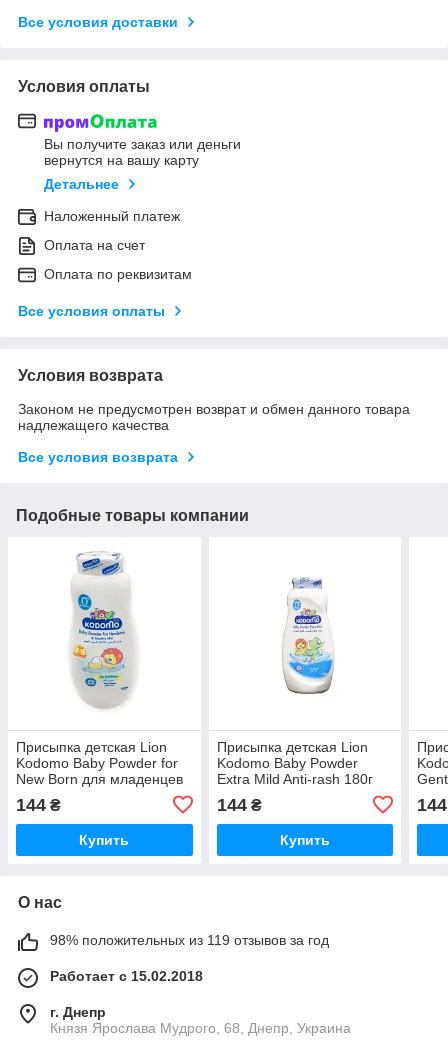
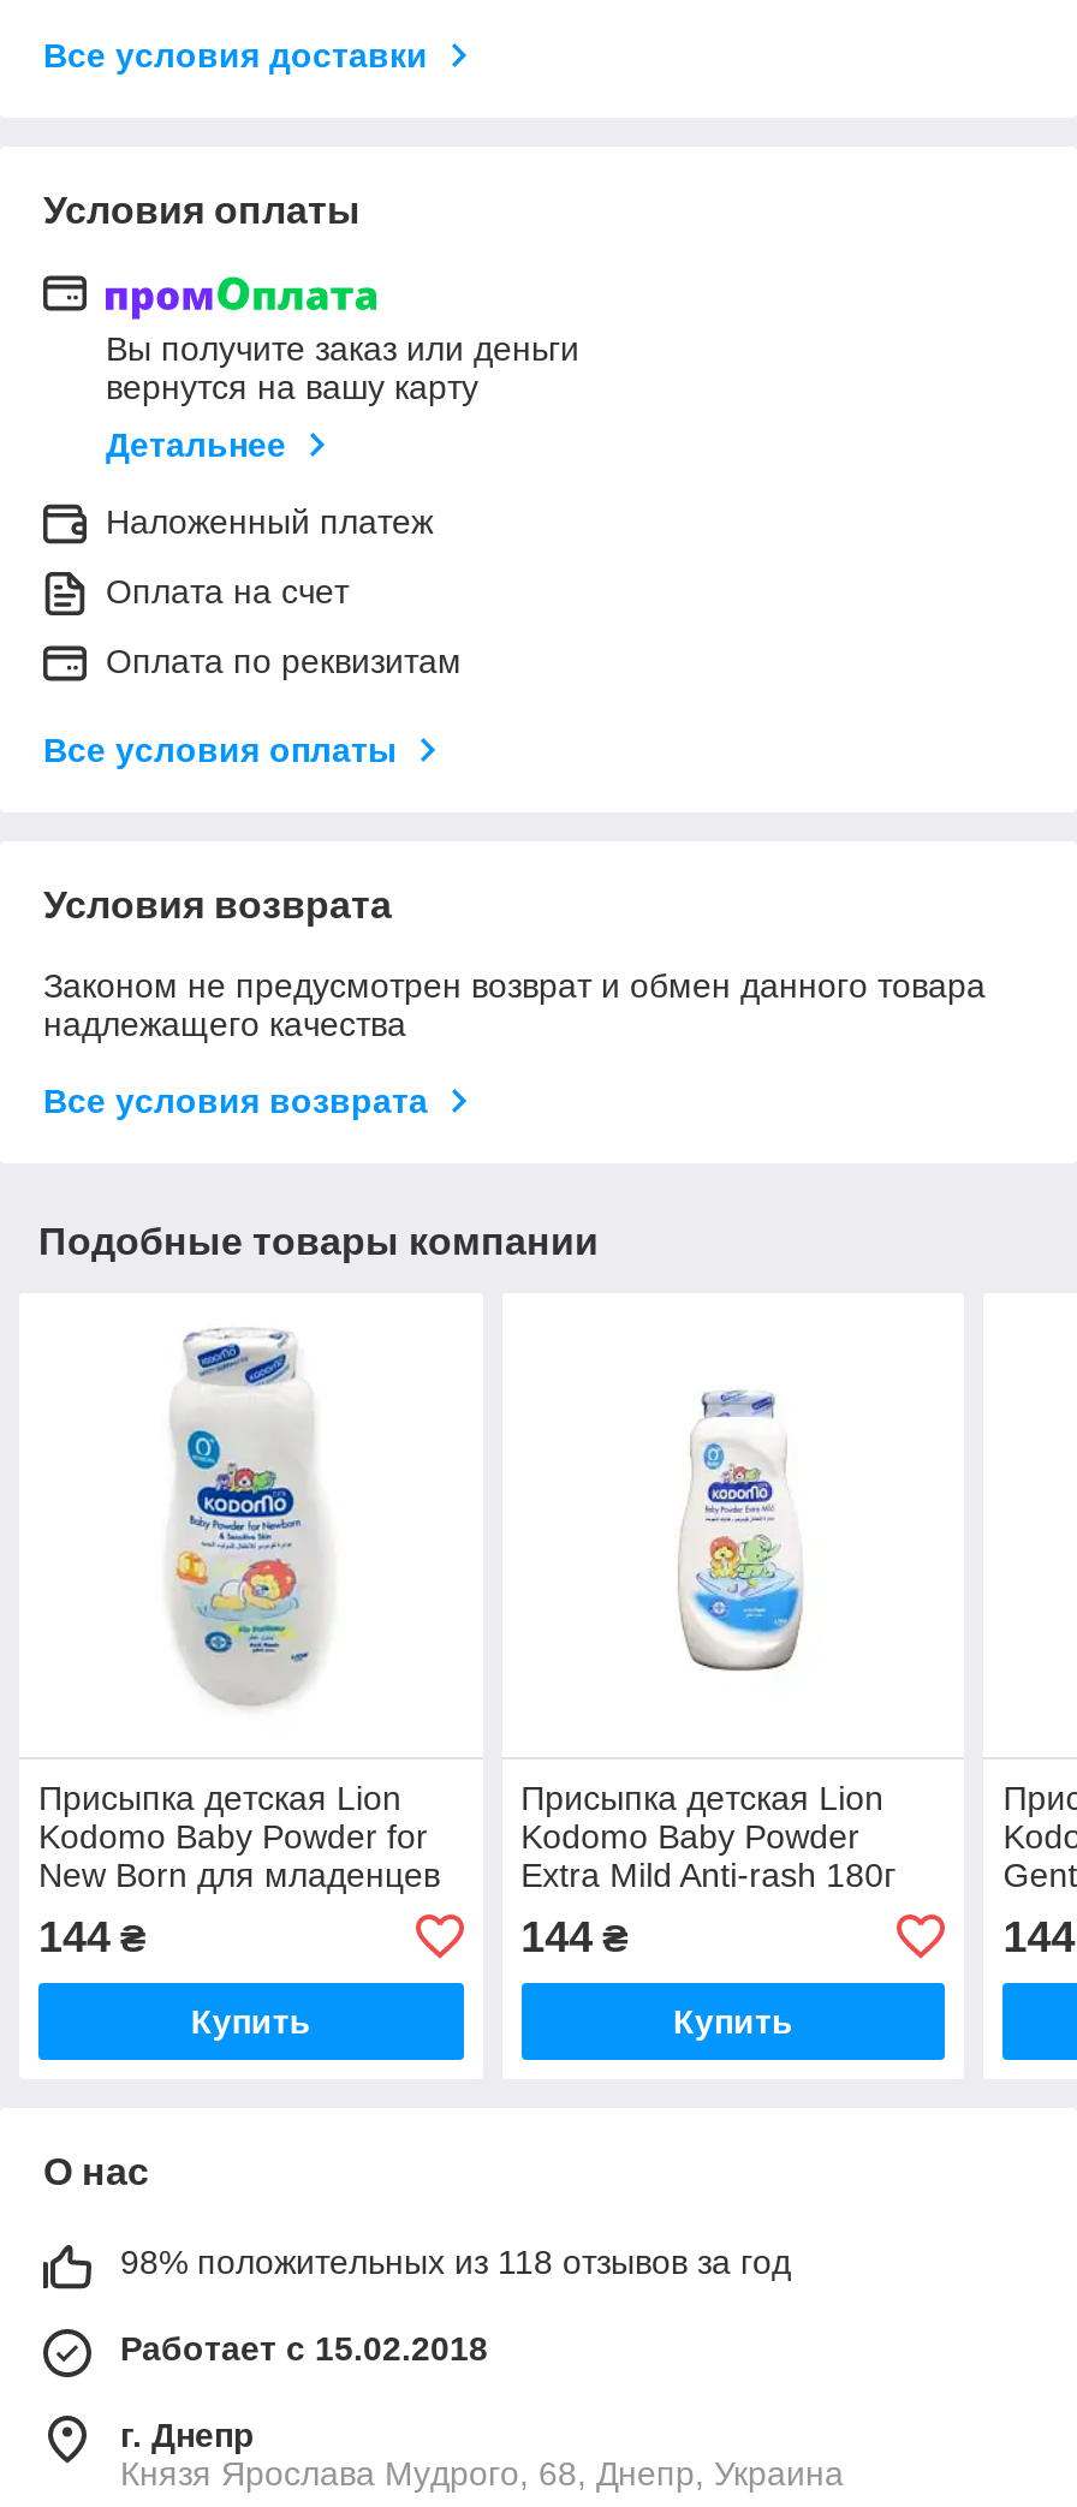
[50,932,329,948] 98% положительных из 119 отзывов за год -> [120,2242,791,2281] 98% положительных из 118 отзывов за год

